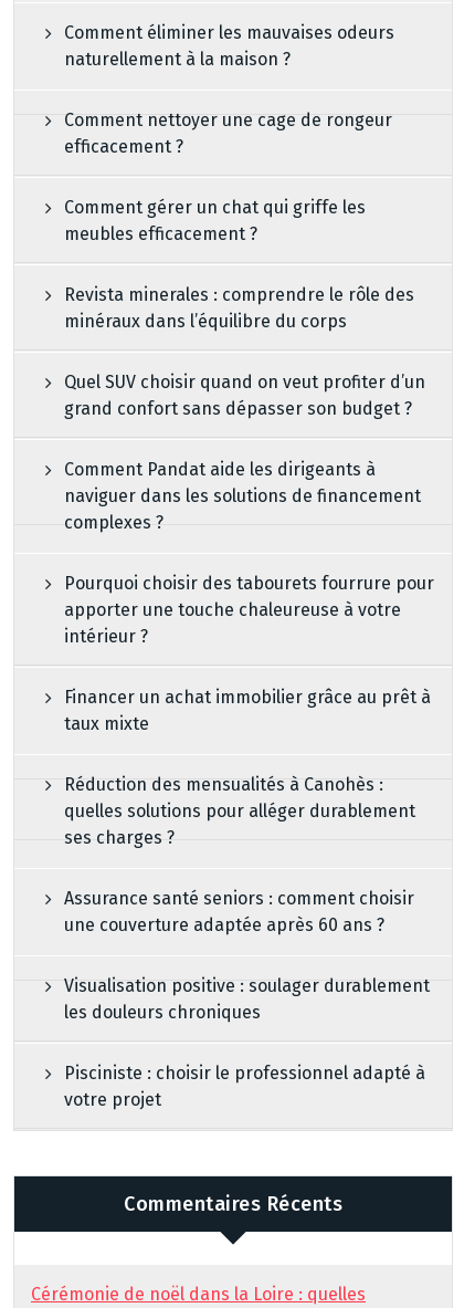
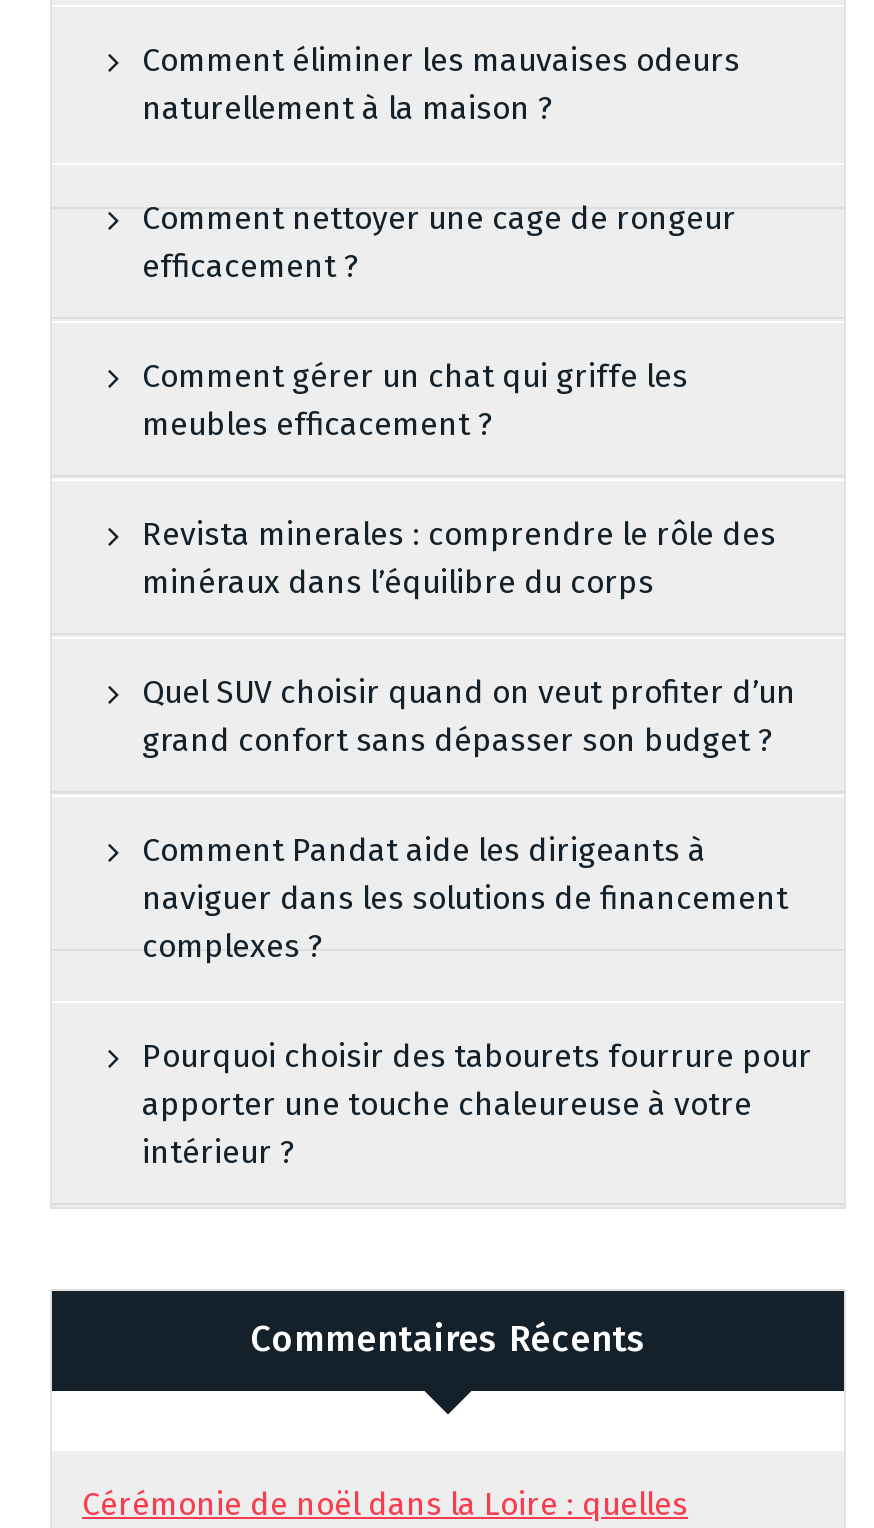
[64,687,431,1110] Financer un achat immobilier grâce au prêt à | taux mixte | Réduction des mensualités à Canohès : | quelles solutions pour alléger durablement | ses charges ? | Assurance santé seniors : comment choisir | une couverture adaptée après 60 ans ? | Visualisation positive : soulager durablement | les douleurs chroniques | Pisciniste : choisir le professionnel adapté à | votre projet -> none

